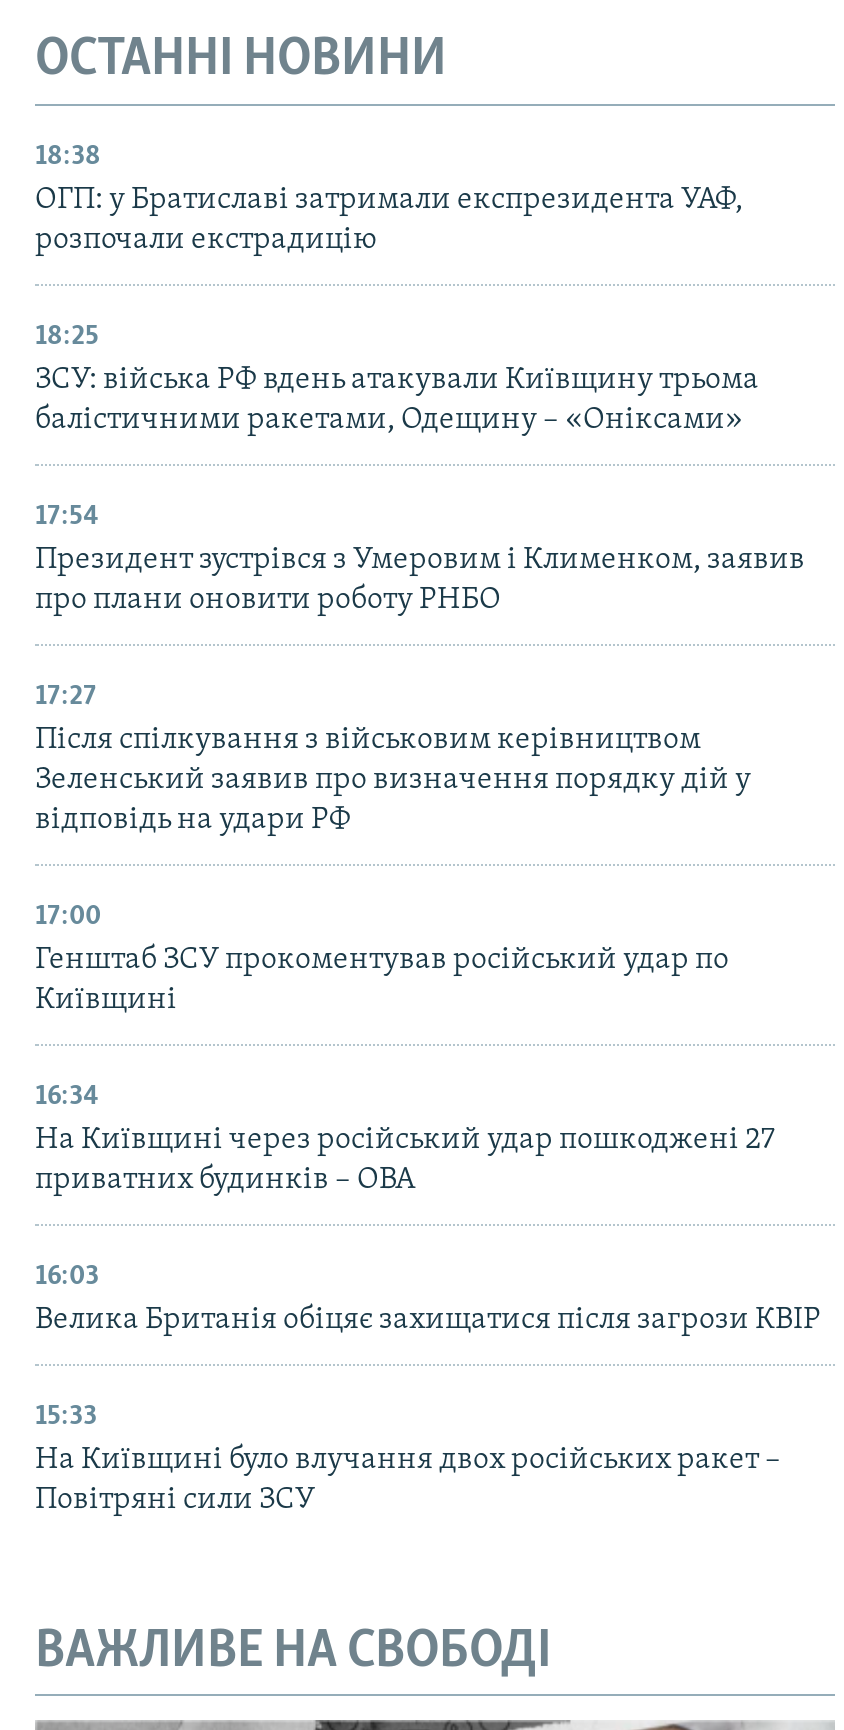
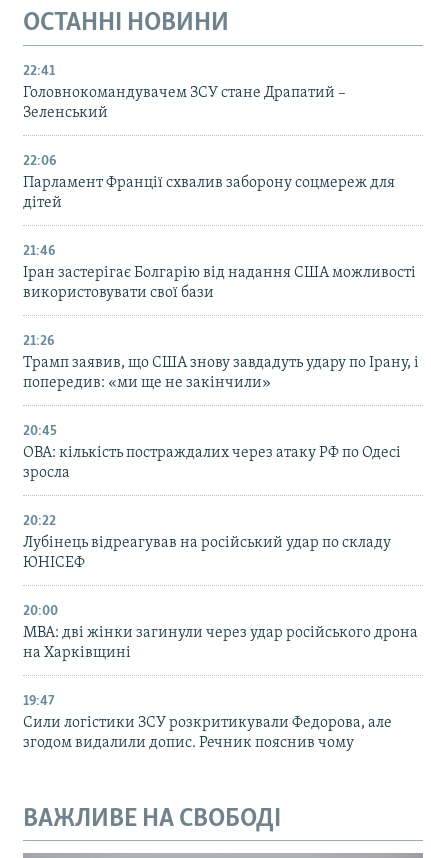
[35,142,743,256] 18:38 | ОГП: у Братиславі затримали експрезидента УАФ, | розпочали екстрадицію -> [23,64,346,121] 22:41 | Головнокомандувачем ЗСУ стане Драпатий – | Зеленський
[35,322,759,436] 18:25 | ЗСУ: війська РФ вдень атакували Київщину трьома | балістичними ракетами, Одещину – «Оніксами» -> [23,154,395,211] 22:06 | Парламент Франції схвалив заборону соцмереж для | дітей
[35,502,805,616] 17:54 | Президент зустрівся з Умеровим і Клименком, заявив | про плани оновити роботу РНБО -> [23,244,416,301] 21:46 | Іран застерігає Болгарію від надання США можливості | використовувати свої бази
[35,682,751,836] 17:27 | Після спілкування з військовим керівництвом | Зеленський заявив про визначення порядку дій у | відповідь на удари РФ -> [23,334,419,391] 21:26 | Трамп заявив, що США знову завдадуть удару по Ірану, і | попередив: «ми ще не закінчили»
[35,902,729,1016] 17:00 | Генштаб ЗСУ прокоментував російський удар по | Київщині -> [23,424,401,481] 20:45 | ОВА: кількість постраждалих через атаку РФ по Одесі | зросла
[35,1082,775,1196] 16:34 | На Київщині через російський удар пошкоджені 27 | приватних будинків – ОВА -> [23,514,391,571] 20:22 | Лубінець відреагував на російський удар по складу | ЮНІСЕФ
[35,1262,821,1336] 16:03 | Велика Британія обіцяє захищатися після загрози КВІР -> [23,604,418,661] 20:00 | МВА: дві жінки загинули через удар російського дрона | на Харківщині
[35,1402,781,1516] 15:33 | На Київщині було влучання двох російських ракет – | Повітряні сили ЗСУ -> [23,694,392,751] 19:47 | Сили логістики ЗСУ розкритикували Федорова, але | згодом видалили допис. Речник пояснив чому

